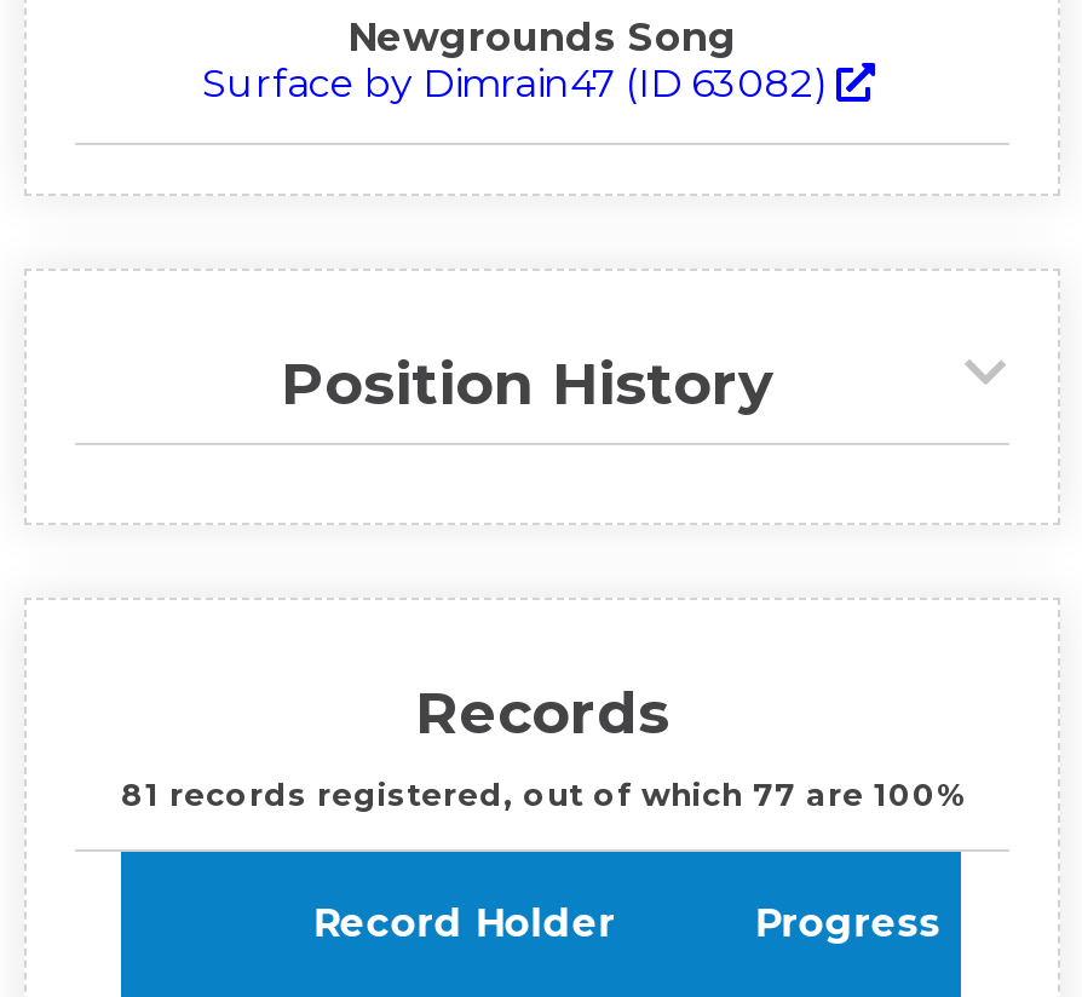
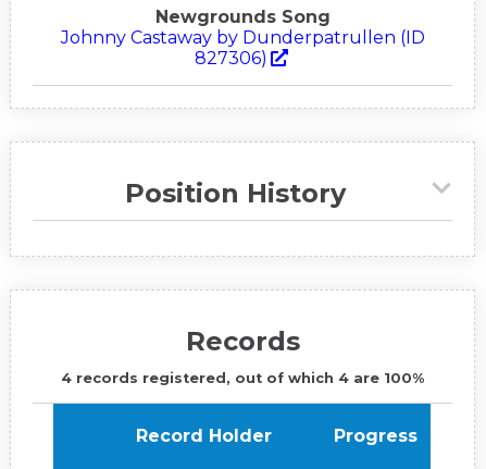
[202,61,829,107] Surface by Dimrain47 (ID 63082) -> [60,27,425,69] Johnny Castaway by Dunderpatrullen (ID | 827306)
[121,777,963,813] 81 records registered, out of which 77 are 100% -> [61,370,424,386] 4 records registered, out of which 4 are 100%

